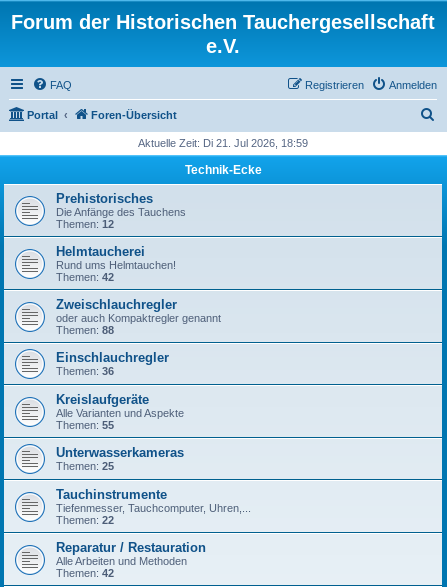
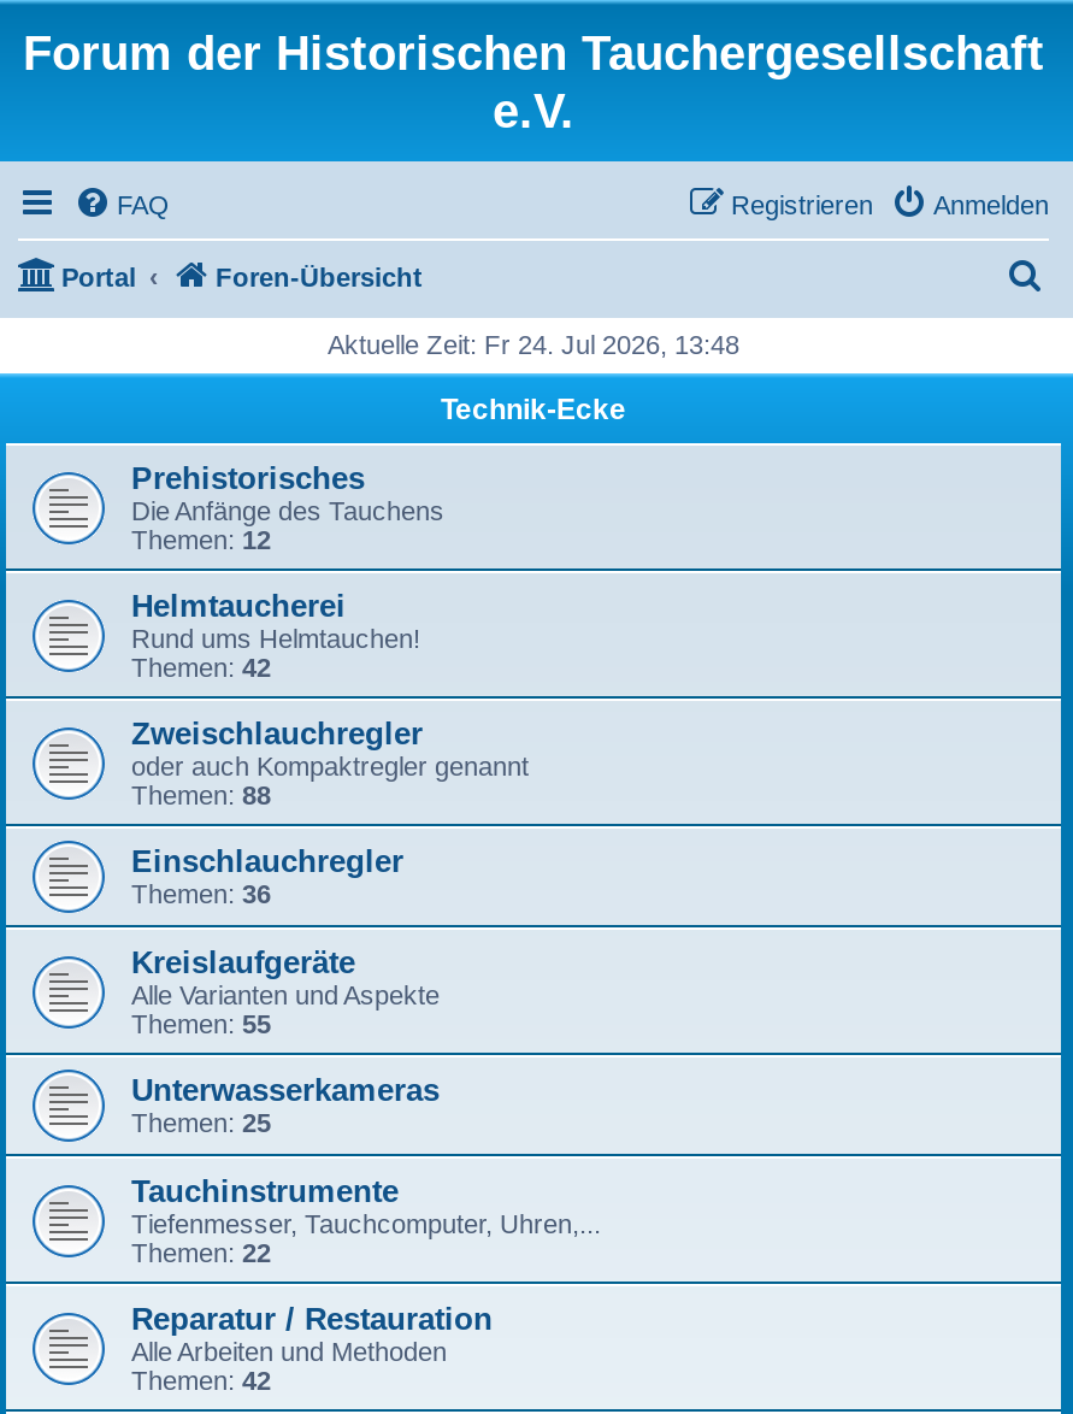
[138,137,308,149] Aktuelle Zeit: Di 21. Jul 2026, 18:59 -> [328,330,739,359] Aktuelle Zeit: Fr 24. Jul 2026, 13:48

